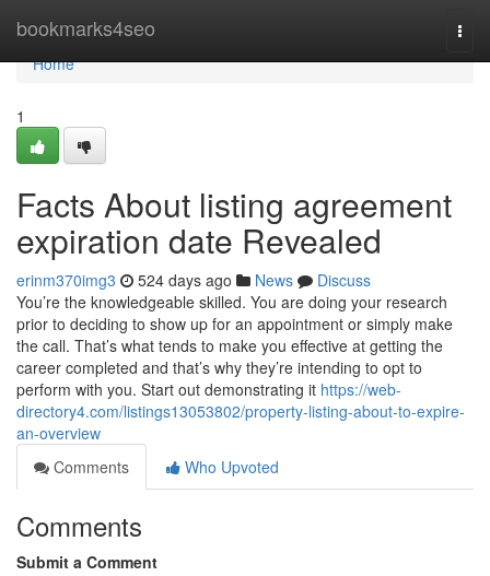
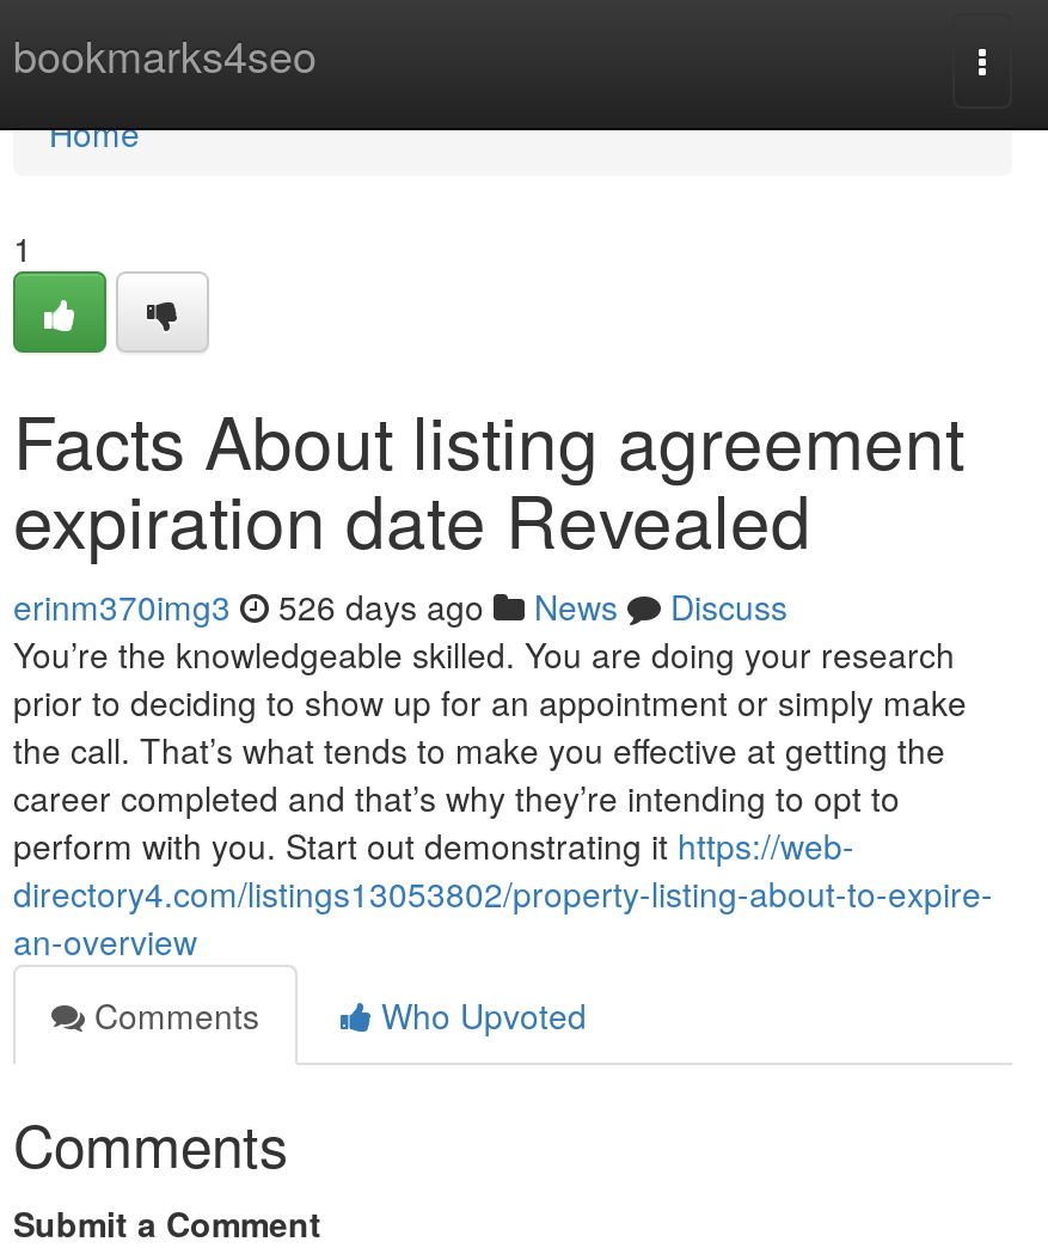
[16,269,371,291] erinm370img3 524 days ago News Discuss -> [13,582,787,630] erinm370img3 526 days ago News Discuss

